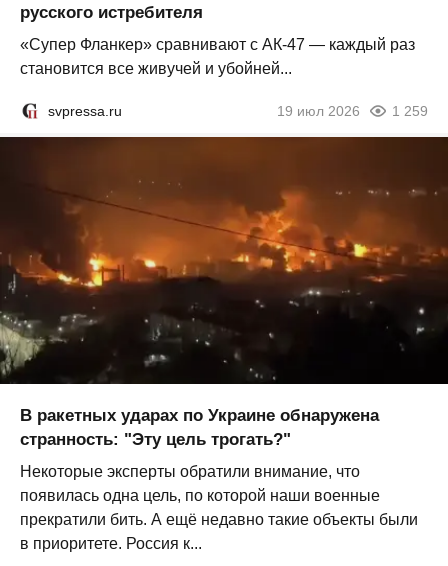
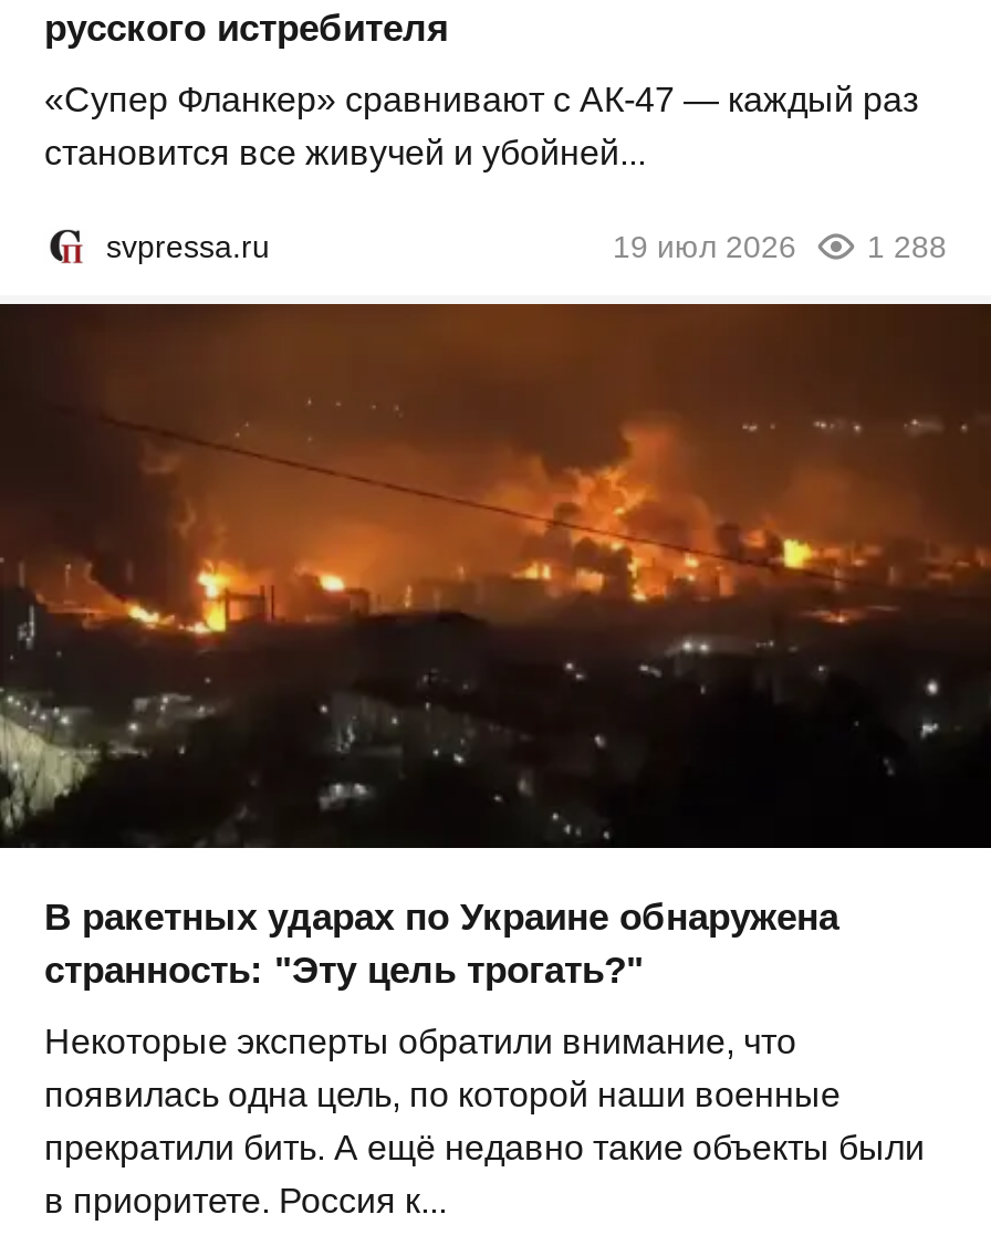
[277,103,428,119] 19 июл 2026 1 259 -> [613,228,947,264] 19 июл 2026 1 288

